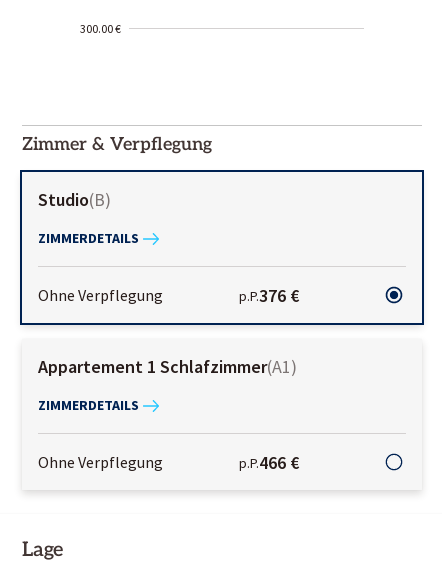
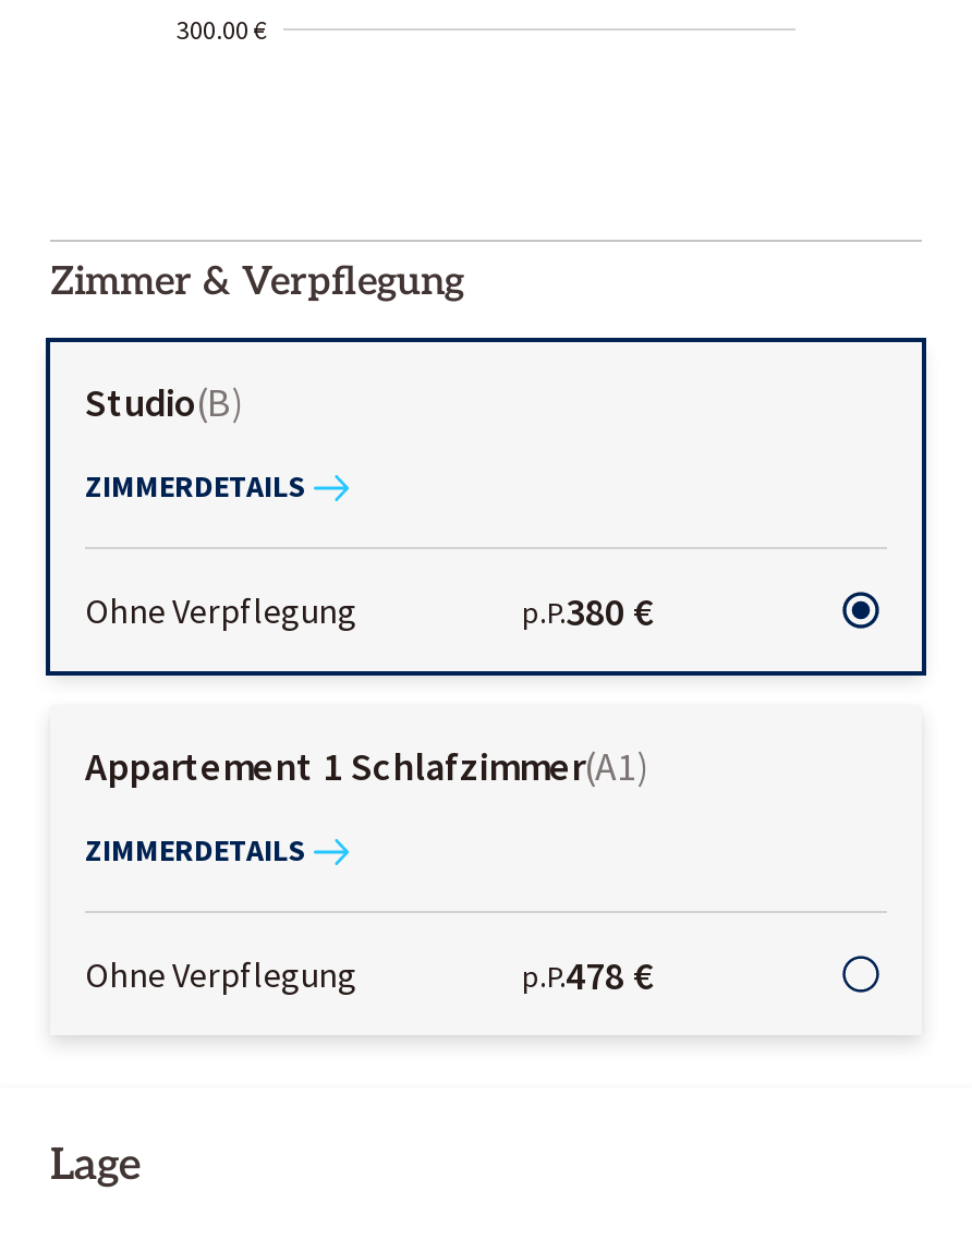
[238,284,298,307] p.P.376 € -> [522,586,653,636] p.P.380 €
[238,451,298,474] p.P.466 € -> [522,950,653,1000] p.P.478 €

